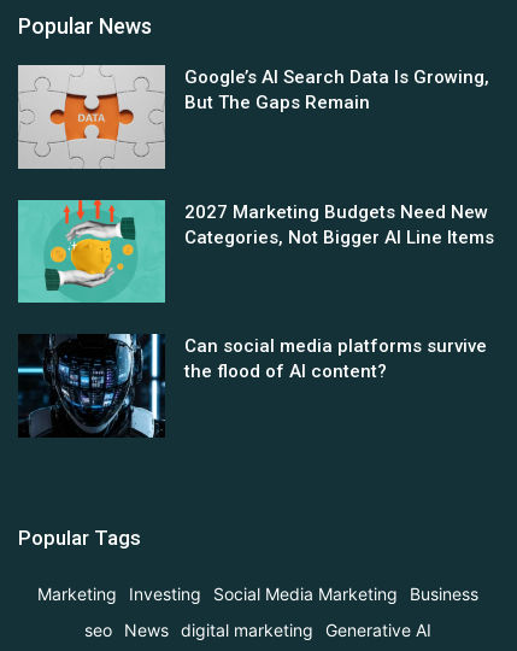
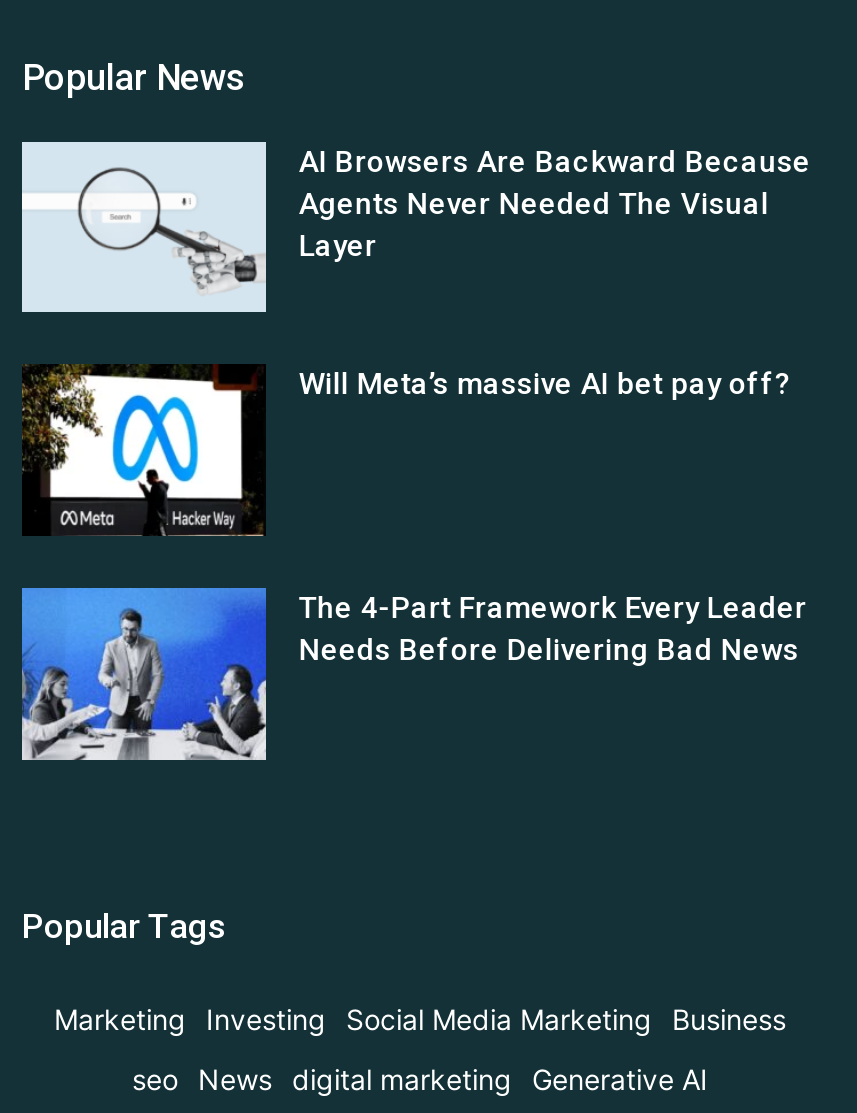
[18,65,490,169] [image] | Google’s AI Search Data Is Growing, | But The Gaps Remain -> [24,141,811,309] [image] | AI Browsers Are Backward Because | Agents Never Needed The Visual | Layer
[17,199,495,304] [image] | 2027 Marketing Budgets Need New | Categories, Not Bigger AI Line Items -> [22,363,791,537] [image] | Will Meta’s massive AI bet pay off?
[17,333,487,439] [image] | Can social media platforms survive | the flood of AI content? -> [20,585,807,763] [image] | The 4-Part Framework Every Leader | Needs Before Delivering Bad News

